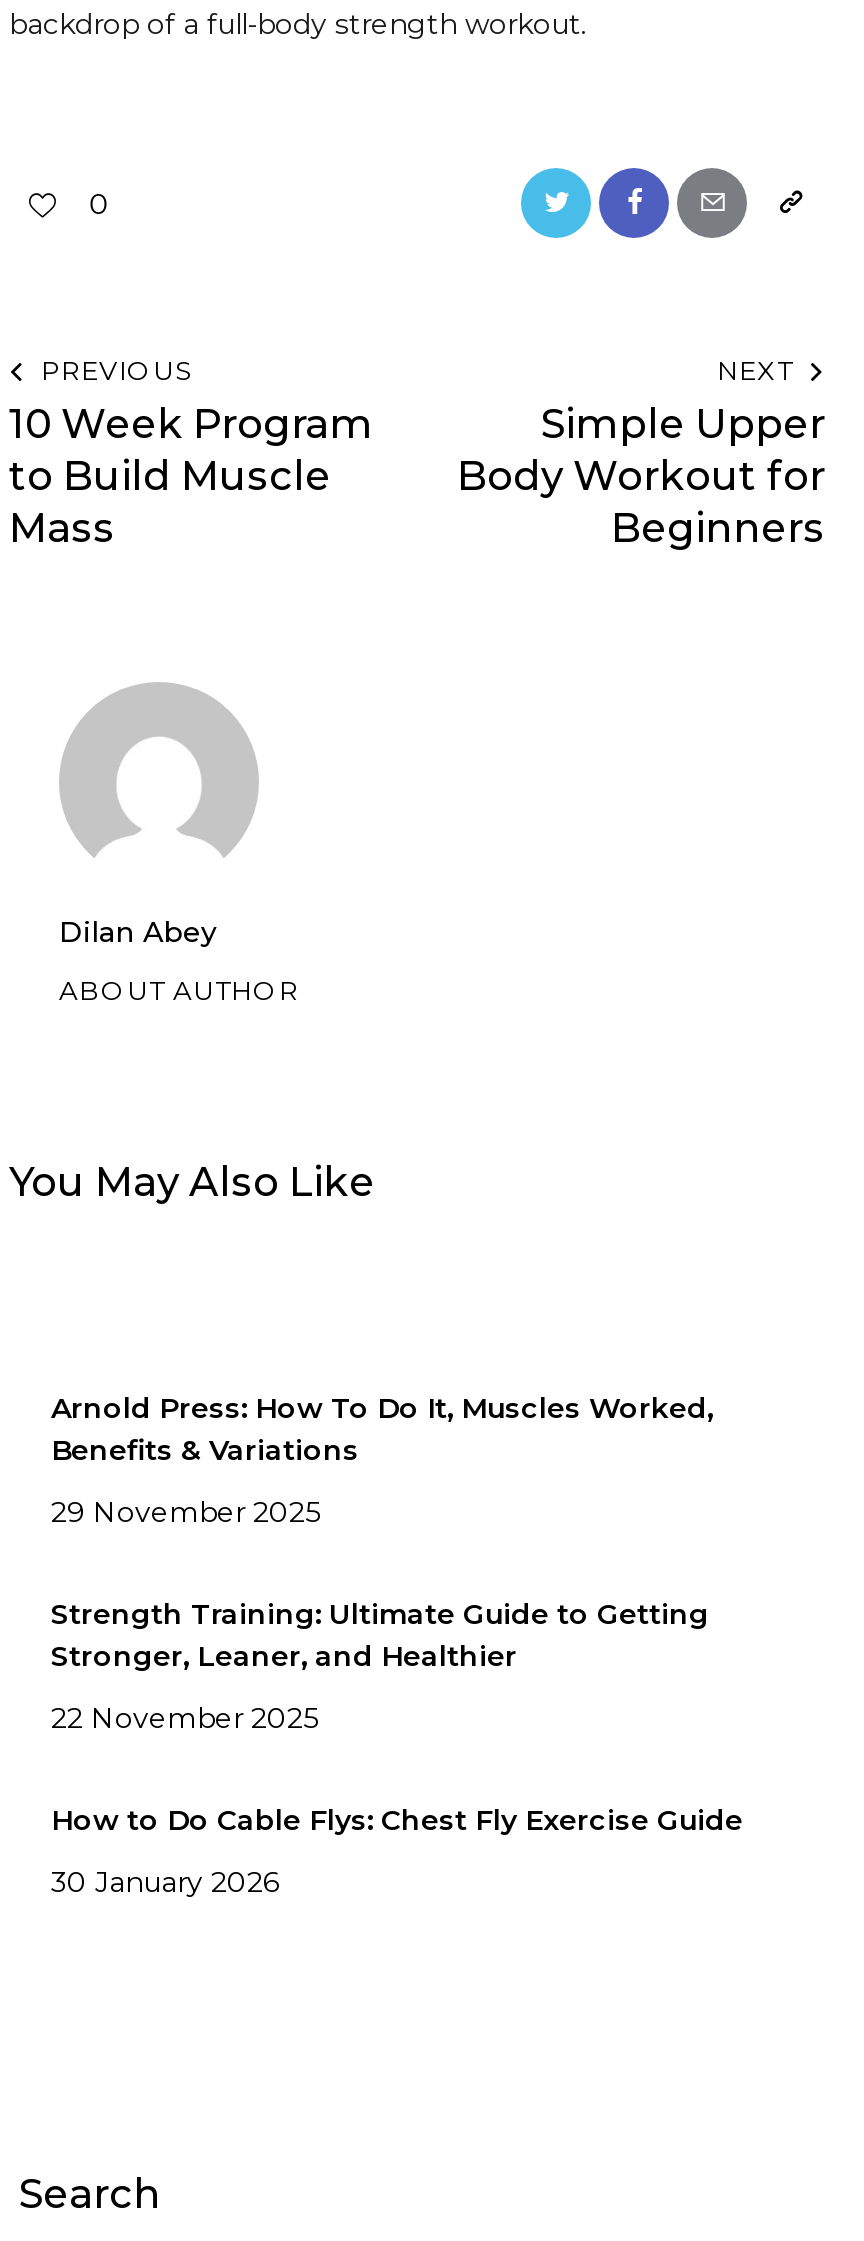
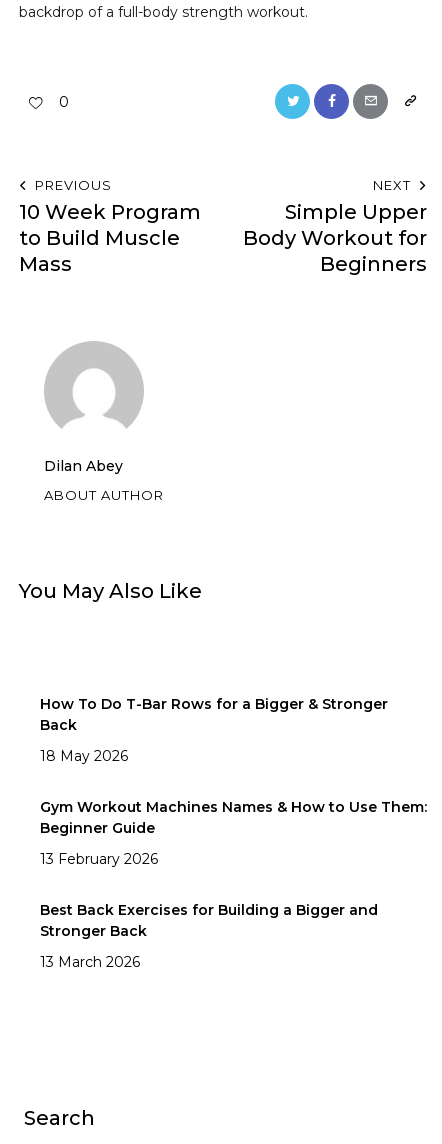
[51,1389,713,1467] Arnold Press: How To Do It, Muscles Worked, | Benefits & Variations -> [40,695,388,734] How To Do T-Bar Rows for a Bigger & Stronger | Back
[51,1493,319,1529] 29 November 2025 -> [40,747,128,765] 18 May 2026
[51,1595,709,1673] Strength Training: Ultimate Guide to Getting | Stronger, Leaner, and Healthier -> [40,798,427,837] Gym Workout Machines Names & How to Use Them: | Beginner Guide
[51,1699,317,1735] 22 November 2025 -> [40,850,158,868] 13 February 2026
[51,1801,743,1837] How to Do Cable Flys: Chest Fly Exercise Guide -> [40,901,378,940] Best Back Exercises for Building a Bigger and | Stronger Back
[51,1863,279,1899] 30 January 2026 -> [40,953,140,971] 13 March 2026

